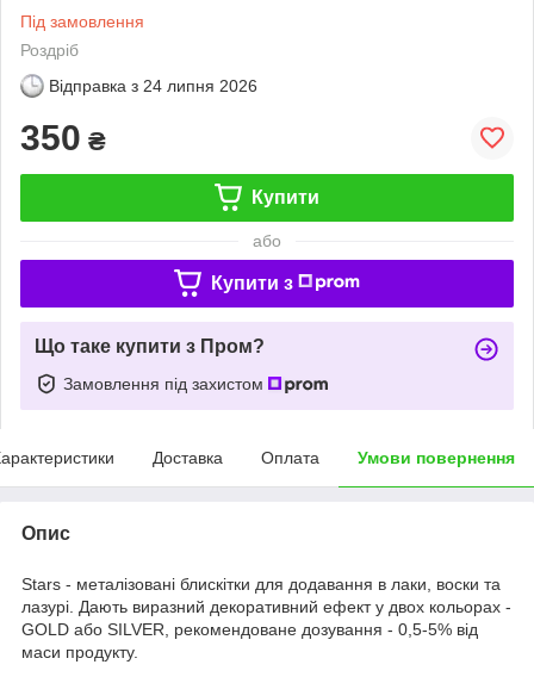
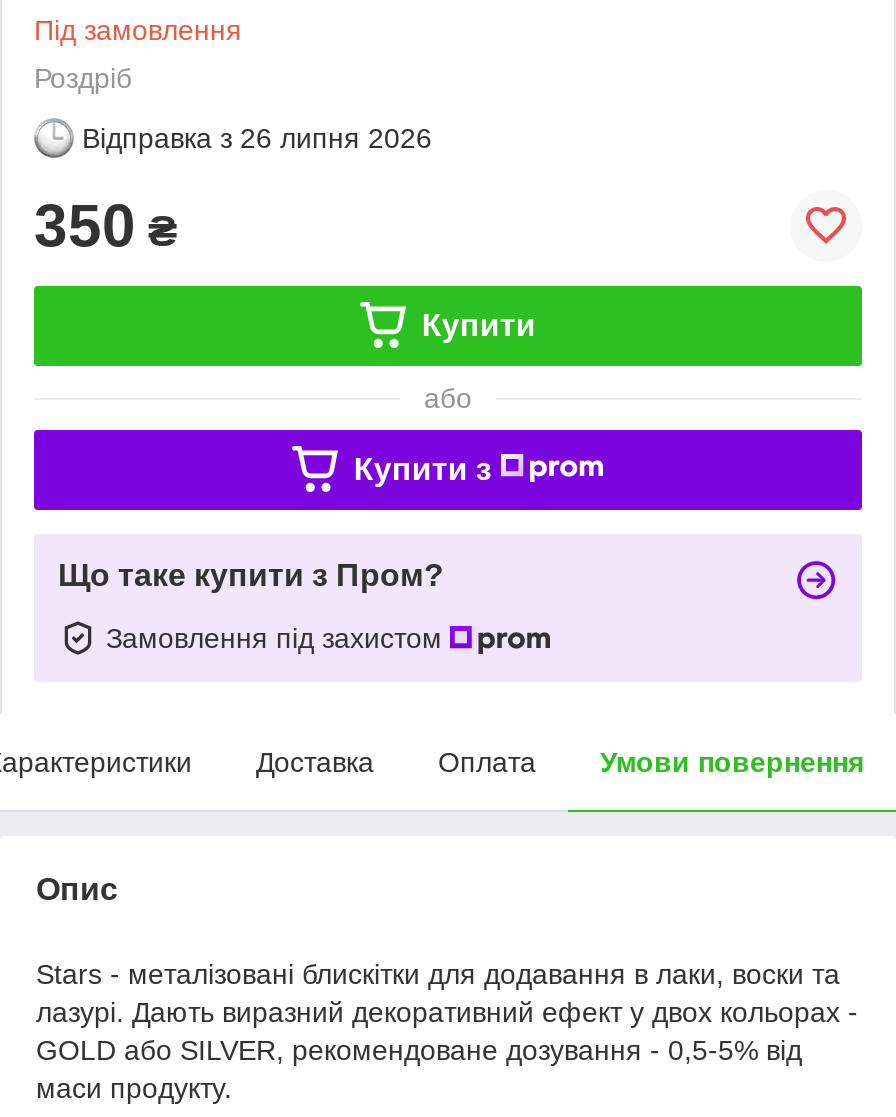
[49,76,257,95] Відправка з 24 липня 2026 -> [82,122,432,154] Відправка з 26 липня 2026

